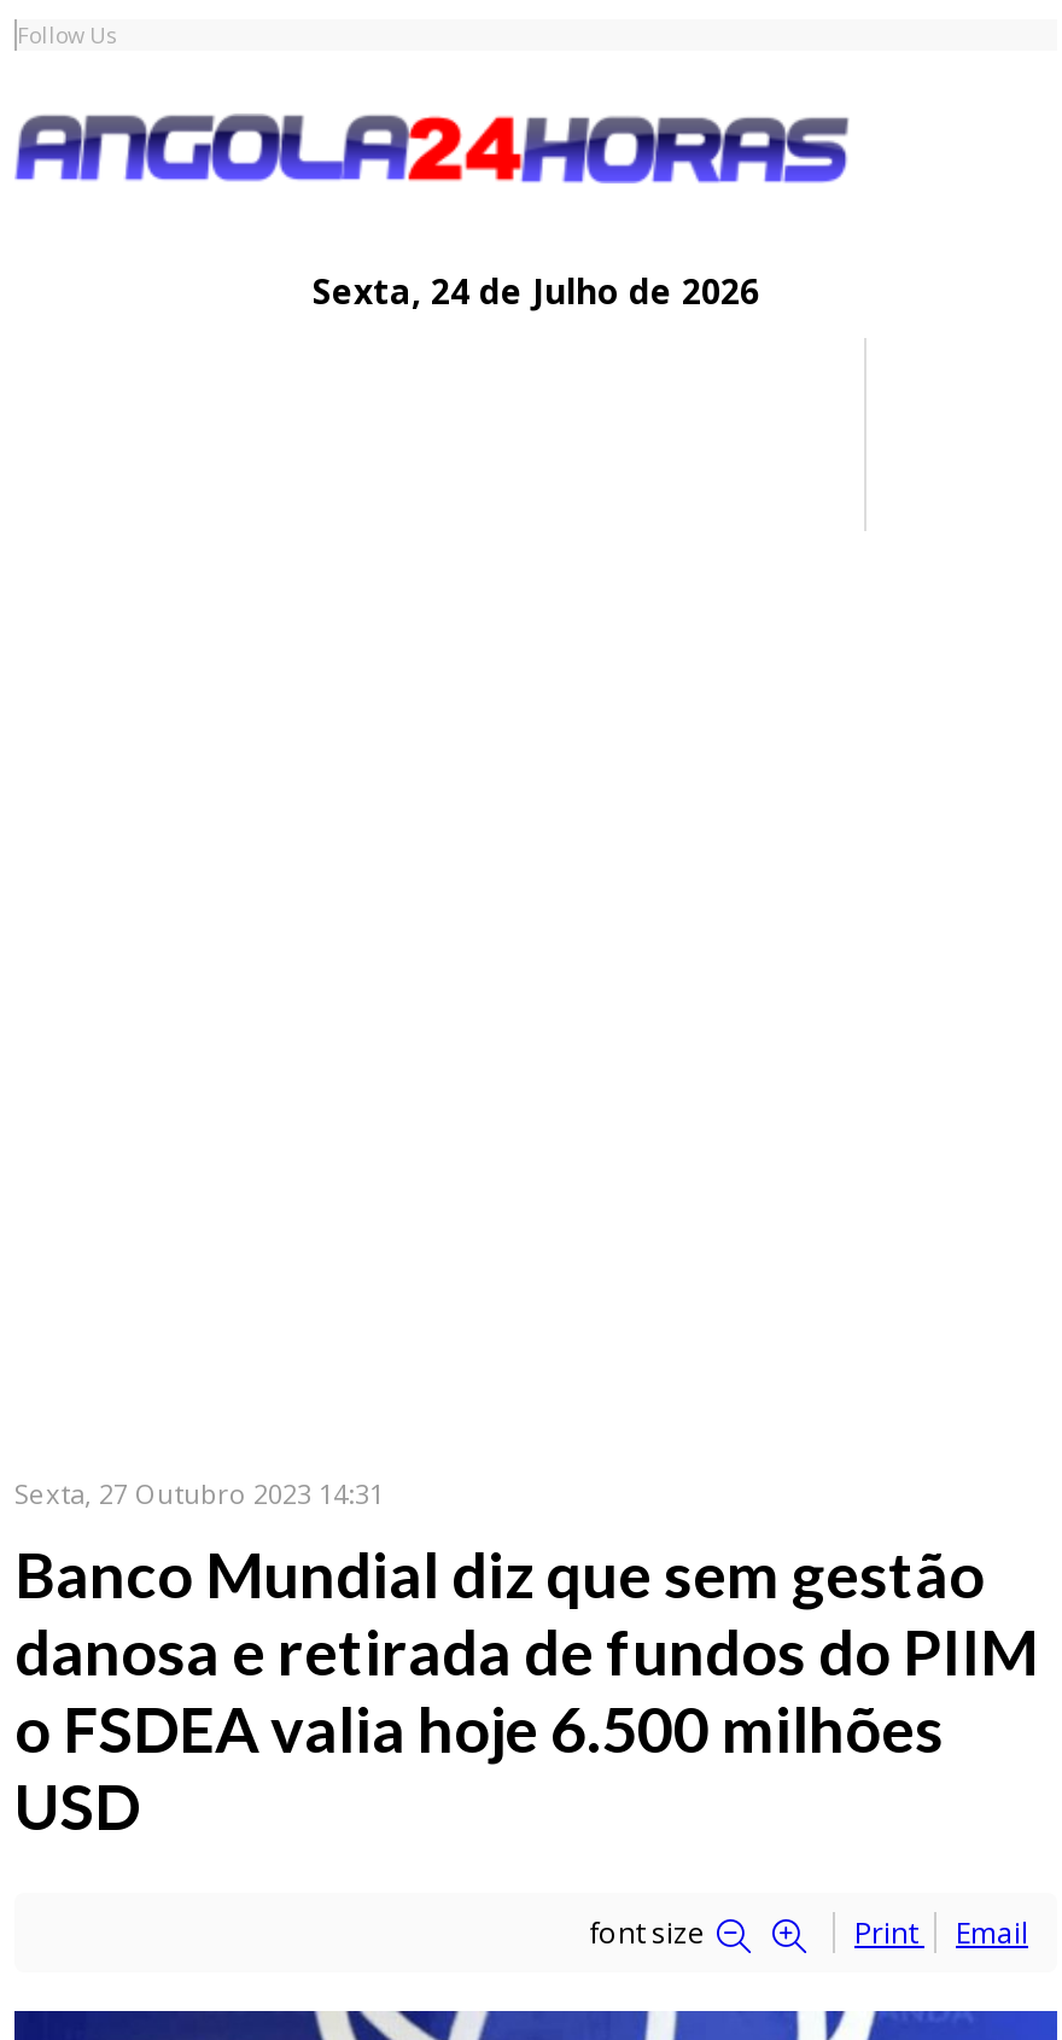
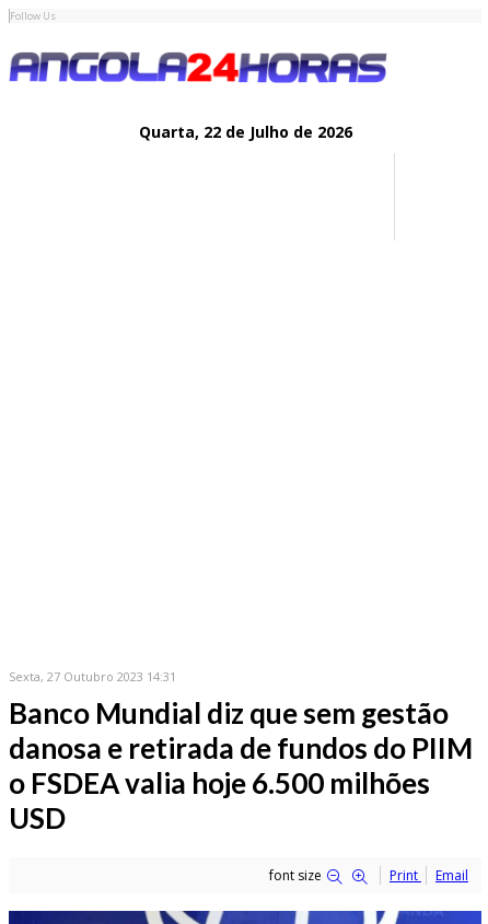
[313,268,759,314] Sexta, 24 de Julho de 2026 -> [138,121,352,142] Quarta, 22 de Julho de 2026

